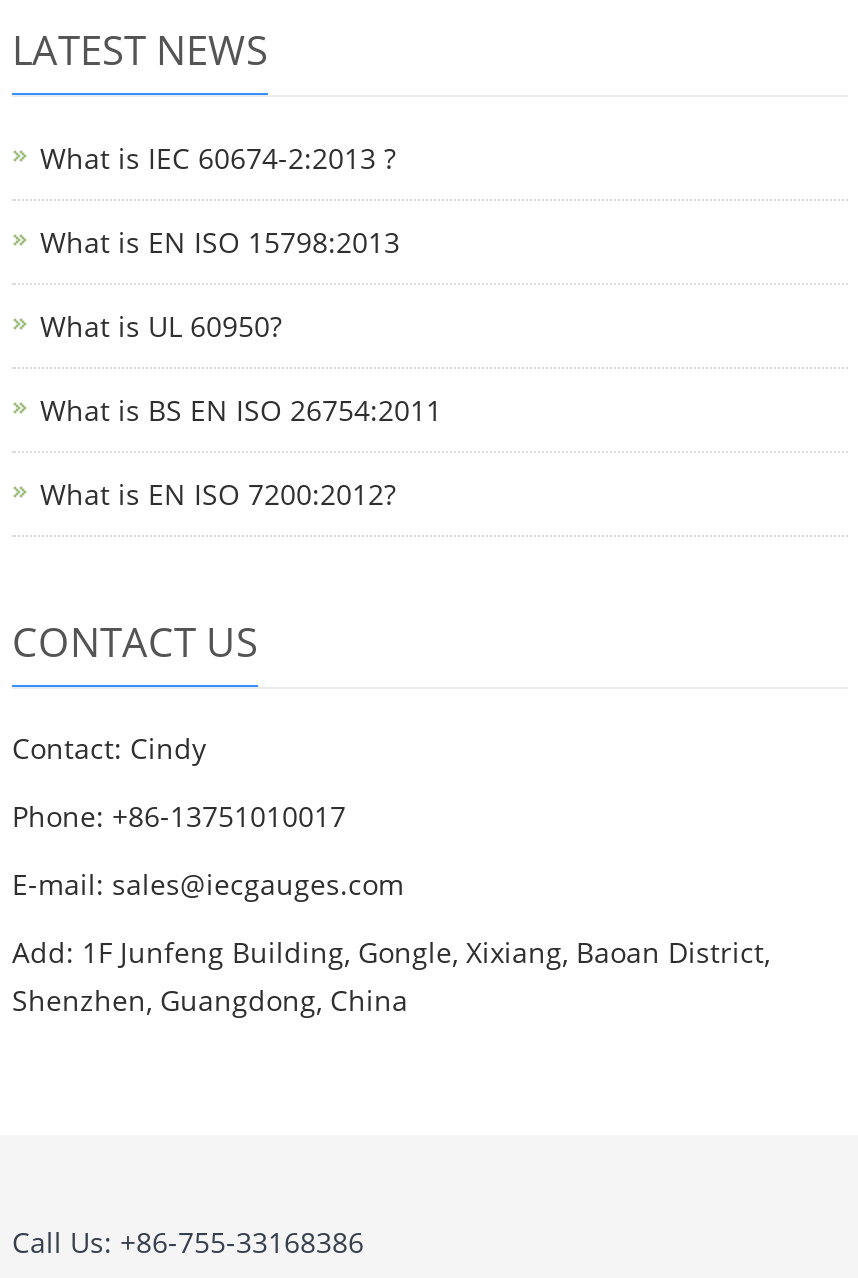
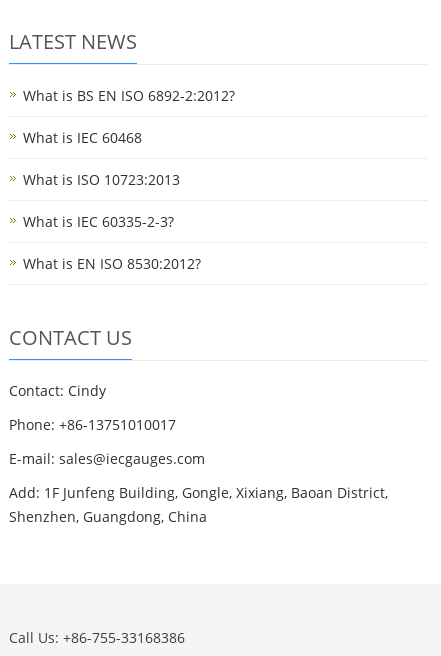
[40,139,396,177] What is IEC 60674-2:2013 ? -> [23,86,235,105] What is BS EN ISO 6892-2:2012?
[40,223,400,261] What is EN ISO 15798:2013 -> [23,128,142,147] What is IEC 60468
[40,307,282,345] What is UL 60950? -> [23,170,180,189] What is ISO 10723:2013
[40,391,442,429] What is BS EN ISO 26754:2011 -> [23,212,174,231] What is IEC 60335-2-3?
[40,475,396,513] What is EN ISO 7200:2012? -> [23,254,201,273] What is EN ISO 8530:2012?

